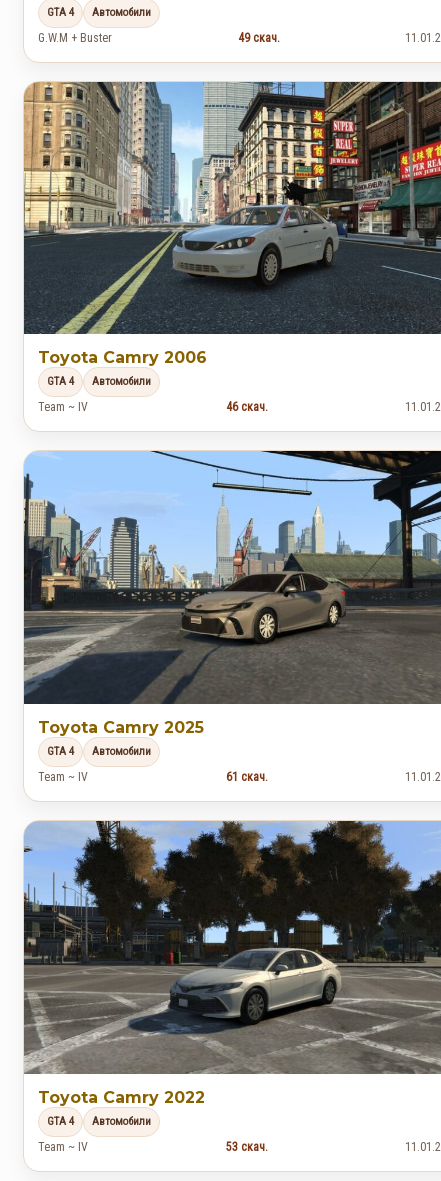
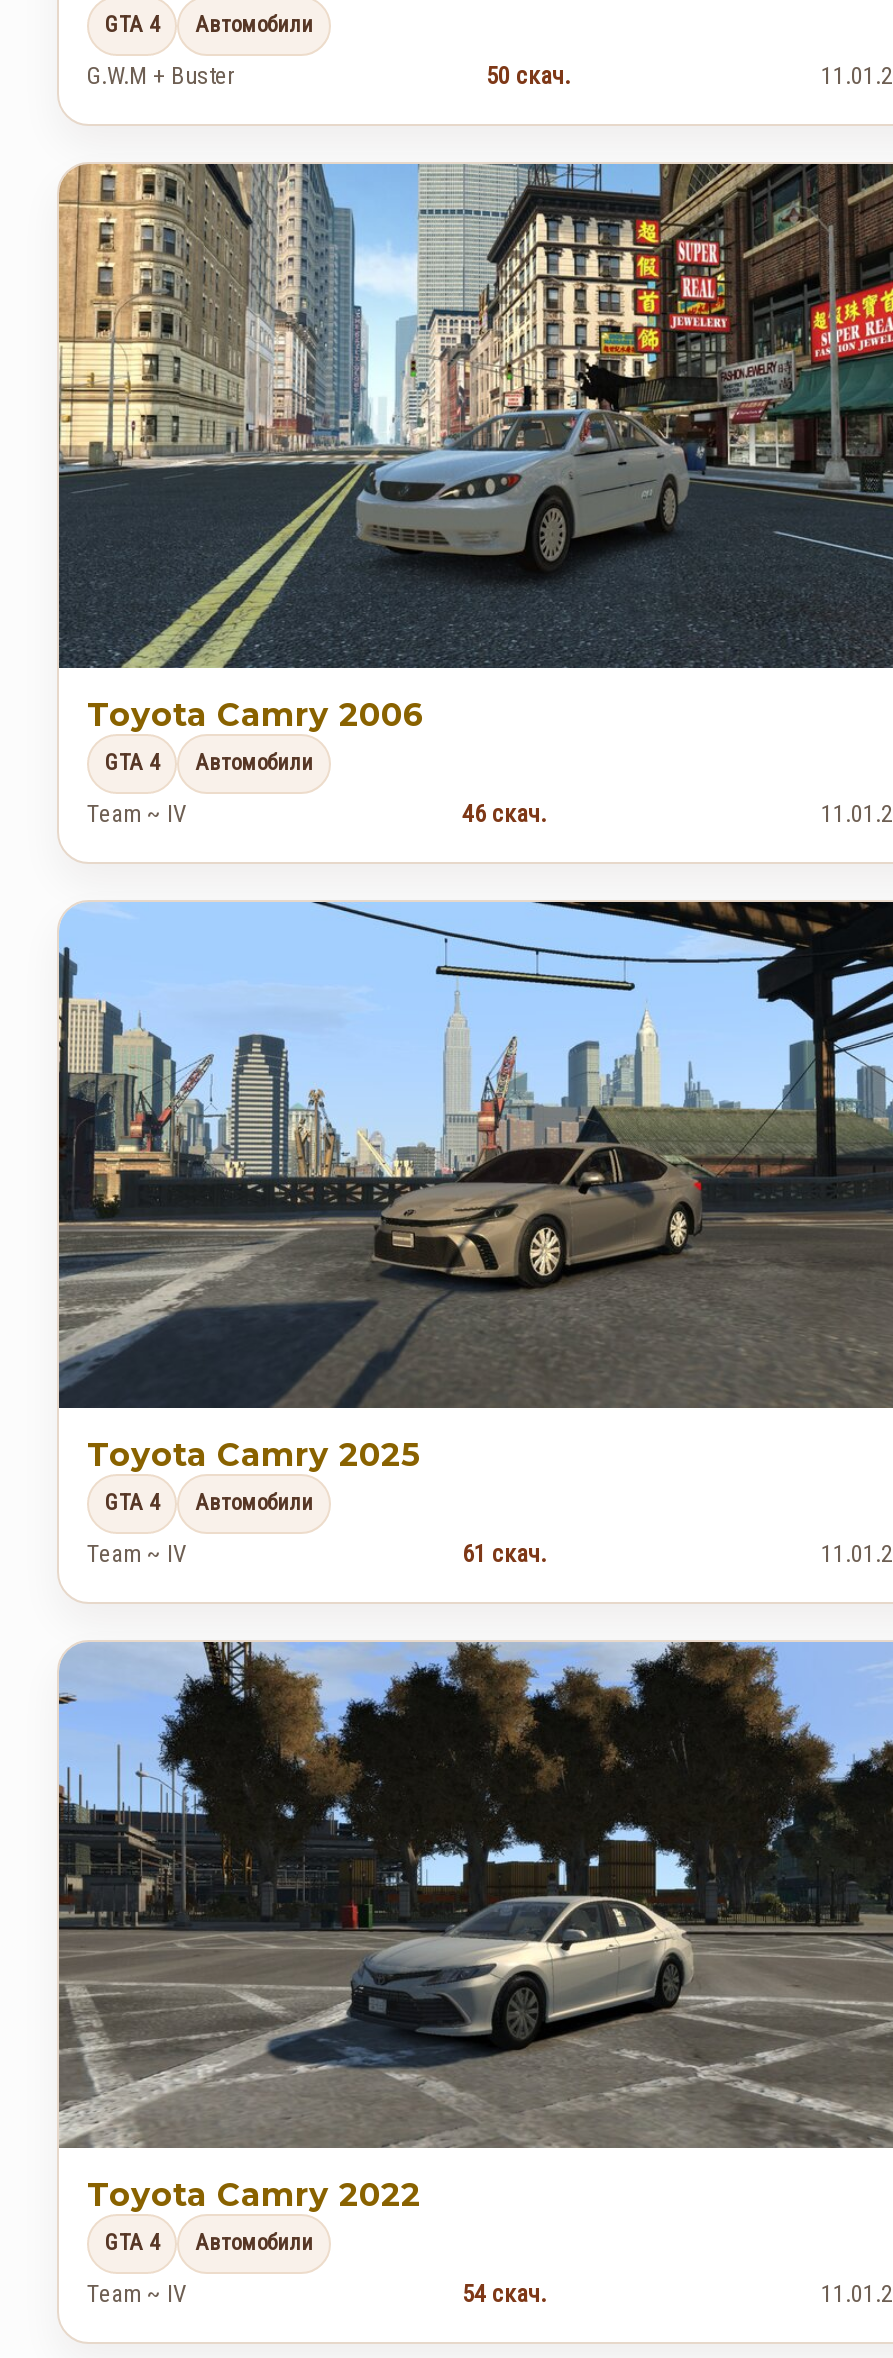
[237,31,279,45] 49 скач. -> [486,62,570,90] 50 скач.
[225,1139,267,1153] 53 скач. -> [462,2279,546,2307] 54 скач.

